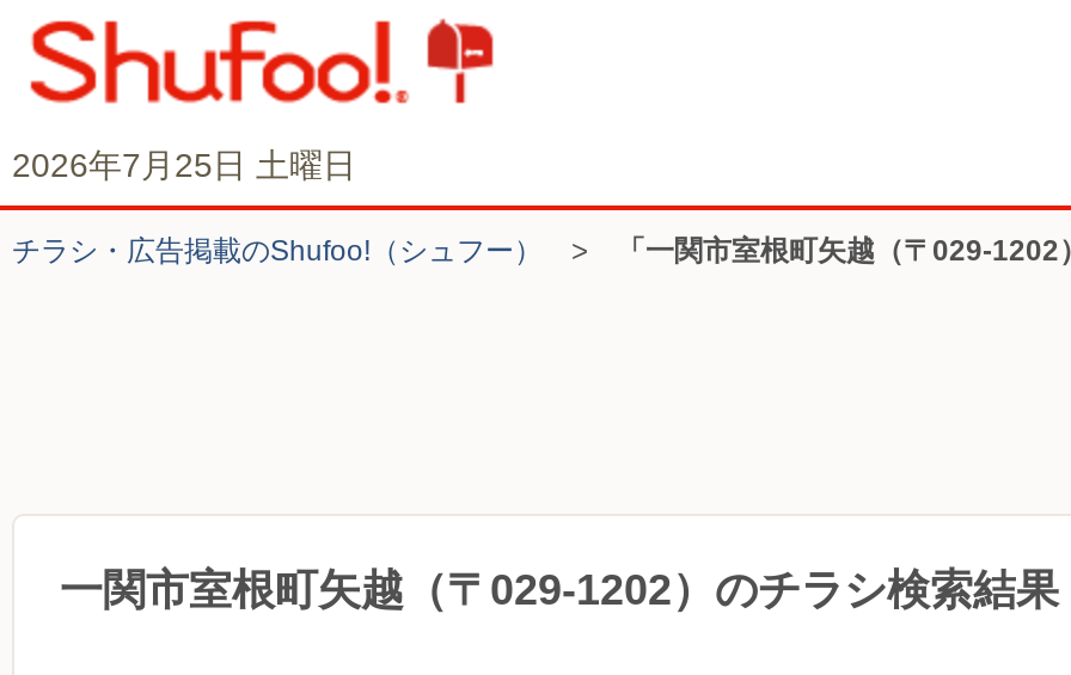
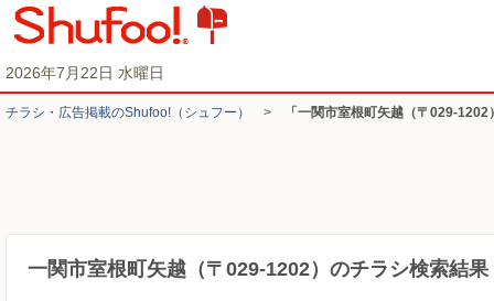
[12,146,356,184] 2026年7月25日 土曜日 -> [6,64,164,82] 2026年7月22日 水曜日

